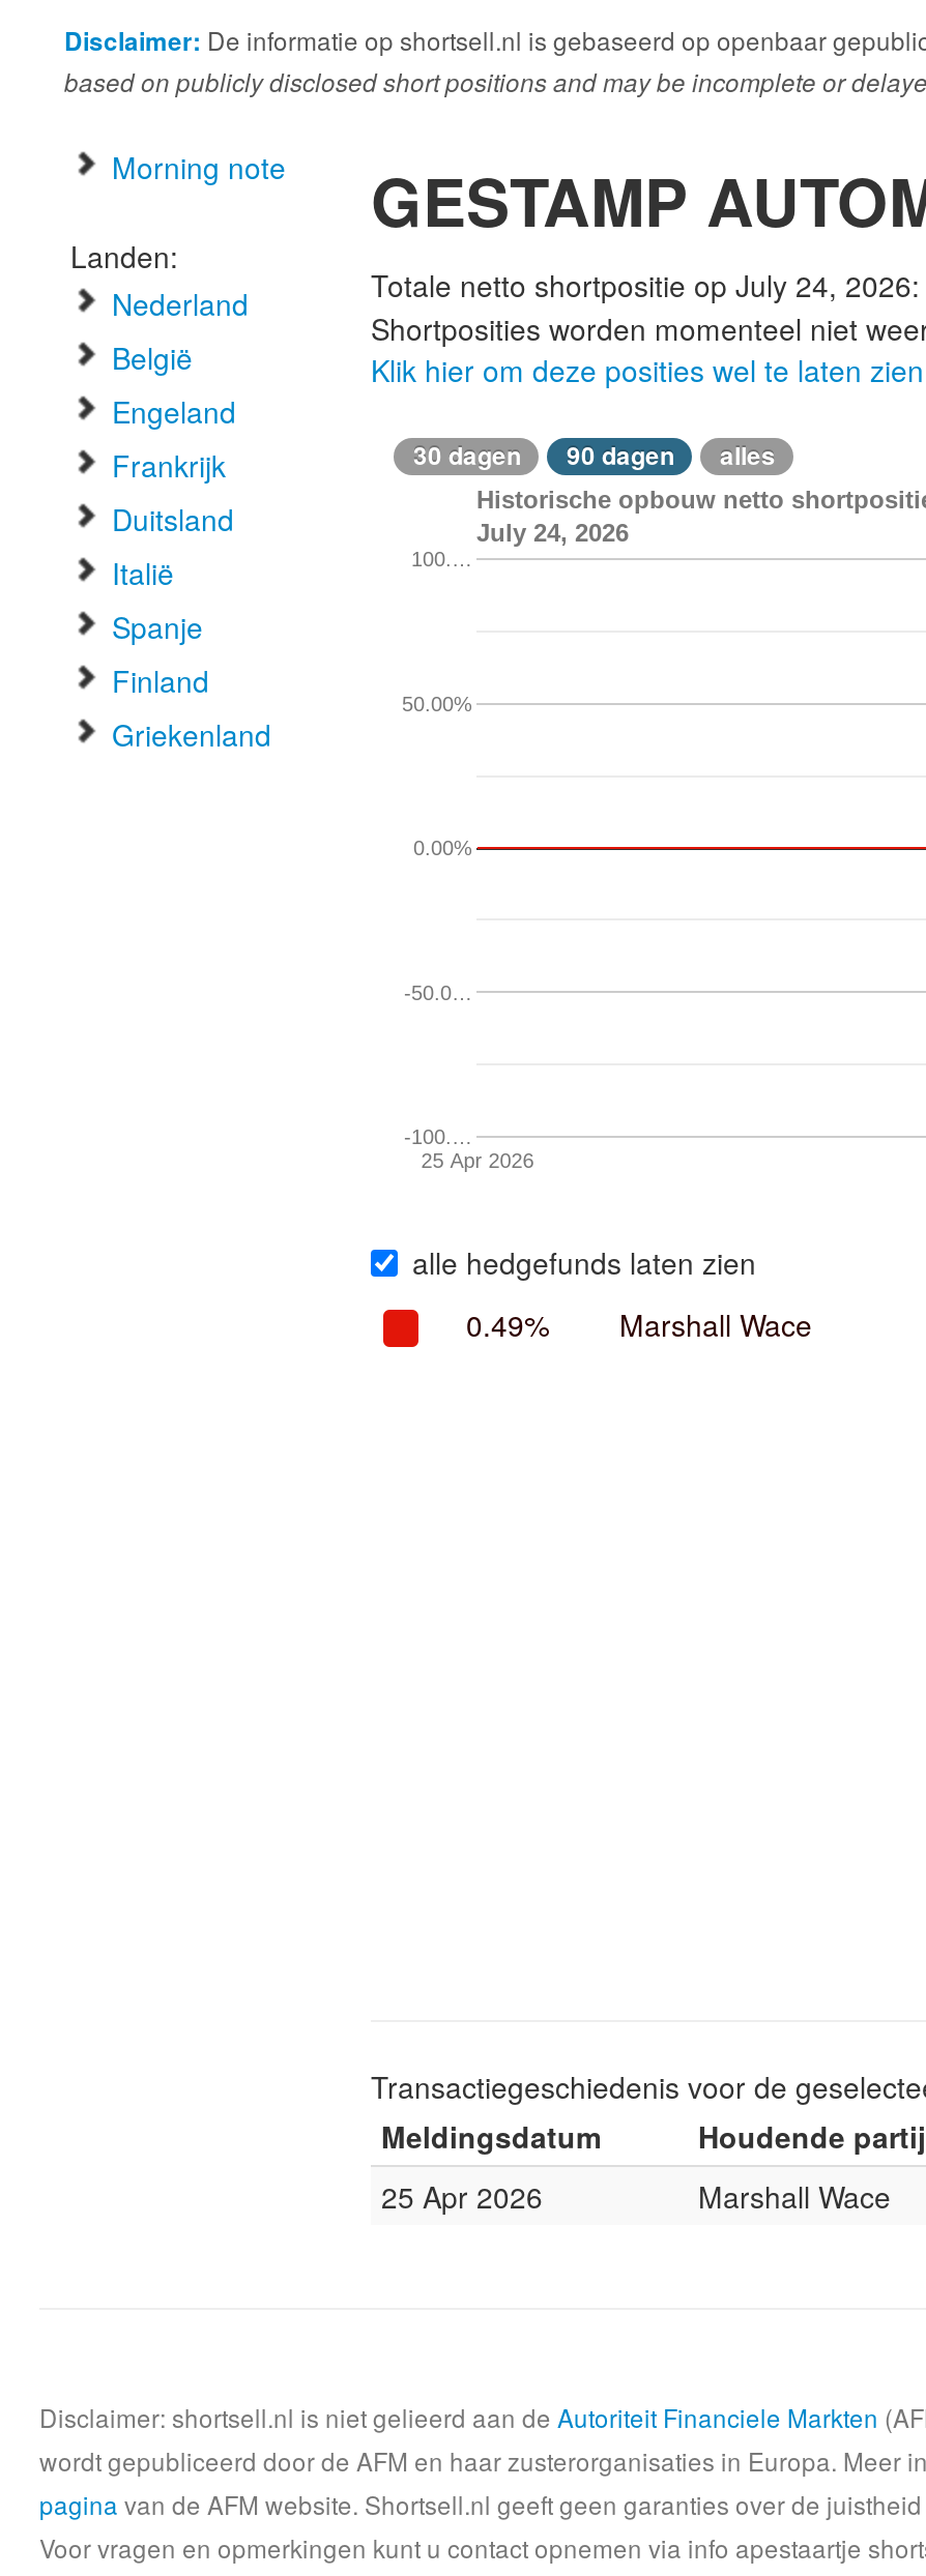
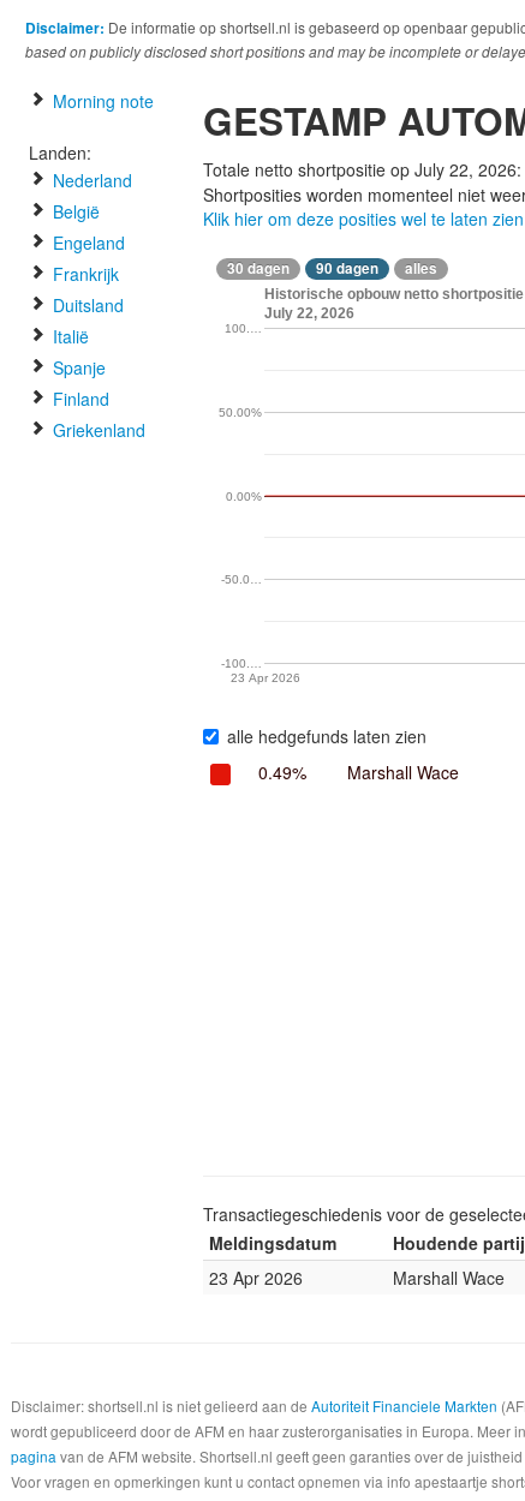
[371,264,926,305] Totale netto shortpositie op July 24, 2026: -> [203,157,525,181] Totale netto shortpositie op July 22, 2026:
[478,519,630,547] July 24, 2026 -> [265,305,355,322] July 22, 2026
[422,1149,535,1172] 25 Apr 2026 -> [231,671,300,684] 23 Apr 2026
[381,2175,543,2217] 25 Apr 2026 -> [209,1266,303,1290] 23 Apr 2026

